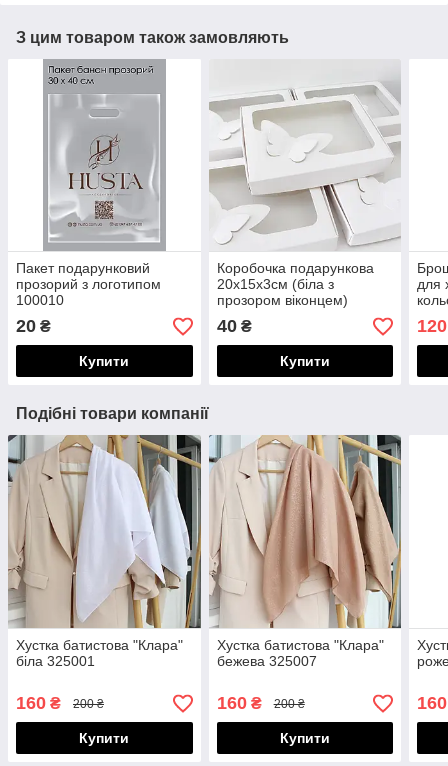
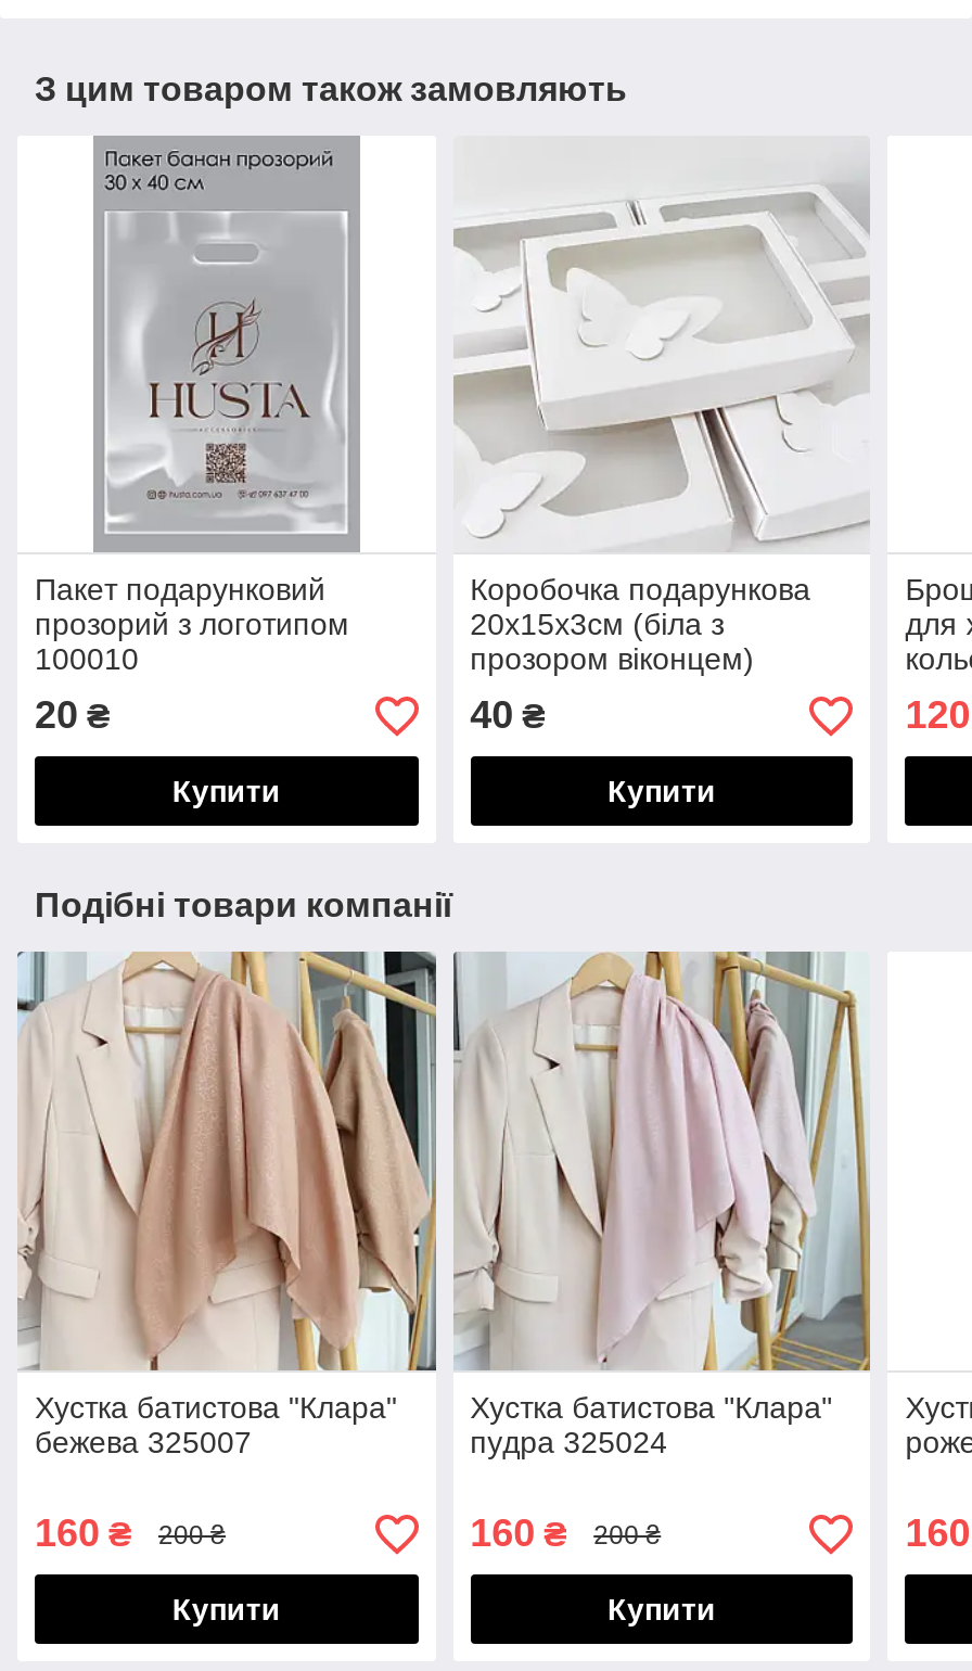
[7,434,202,669] [image] | біла 325001 -> [17,952,436,1460] [image] | бежева 325007
[209,434,402,669] [image] | бежева 325007 -> [451,949,870,1460] [image] | пудра 325024

